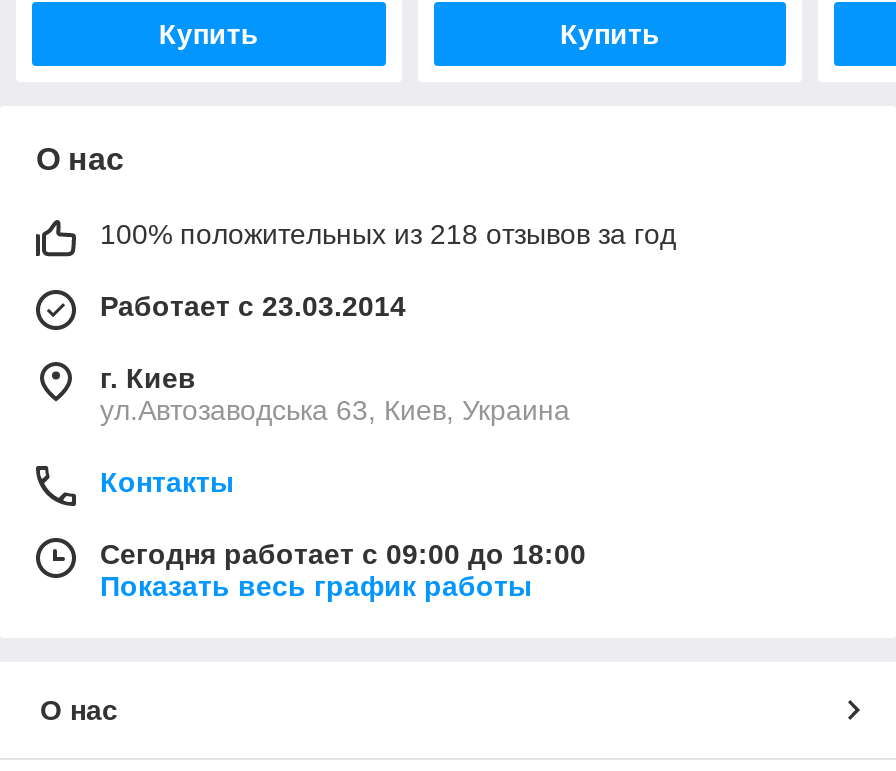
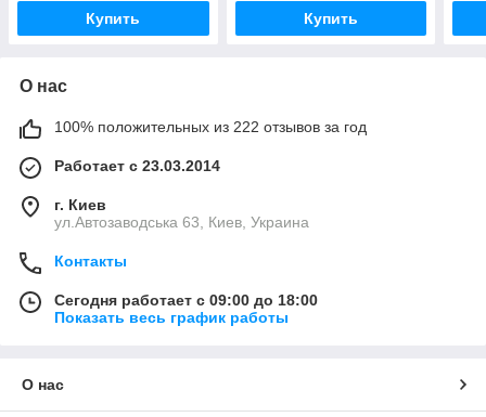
[100,219,676,251] 100% положительных из 218 отзывов за год -> [54,118,367,136] 100% положительных из 222 отзывов за год

